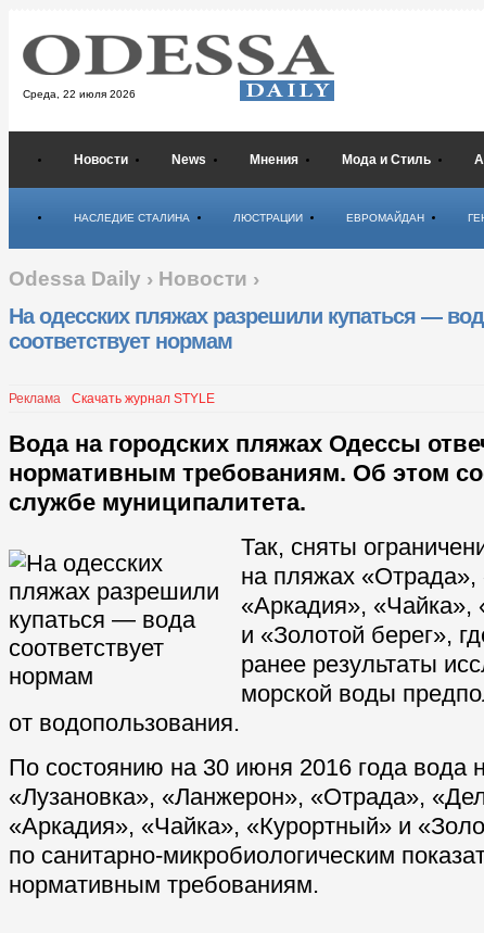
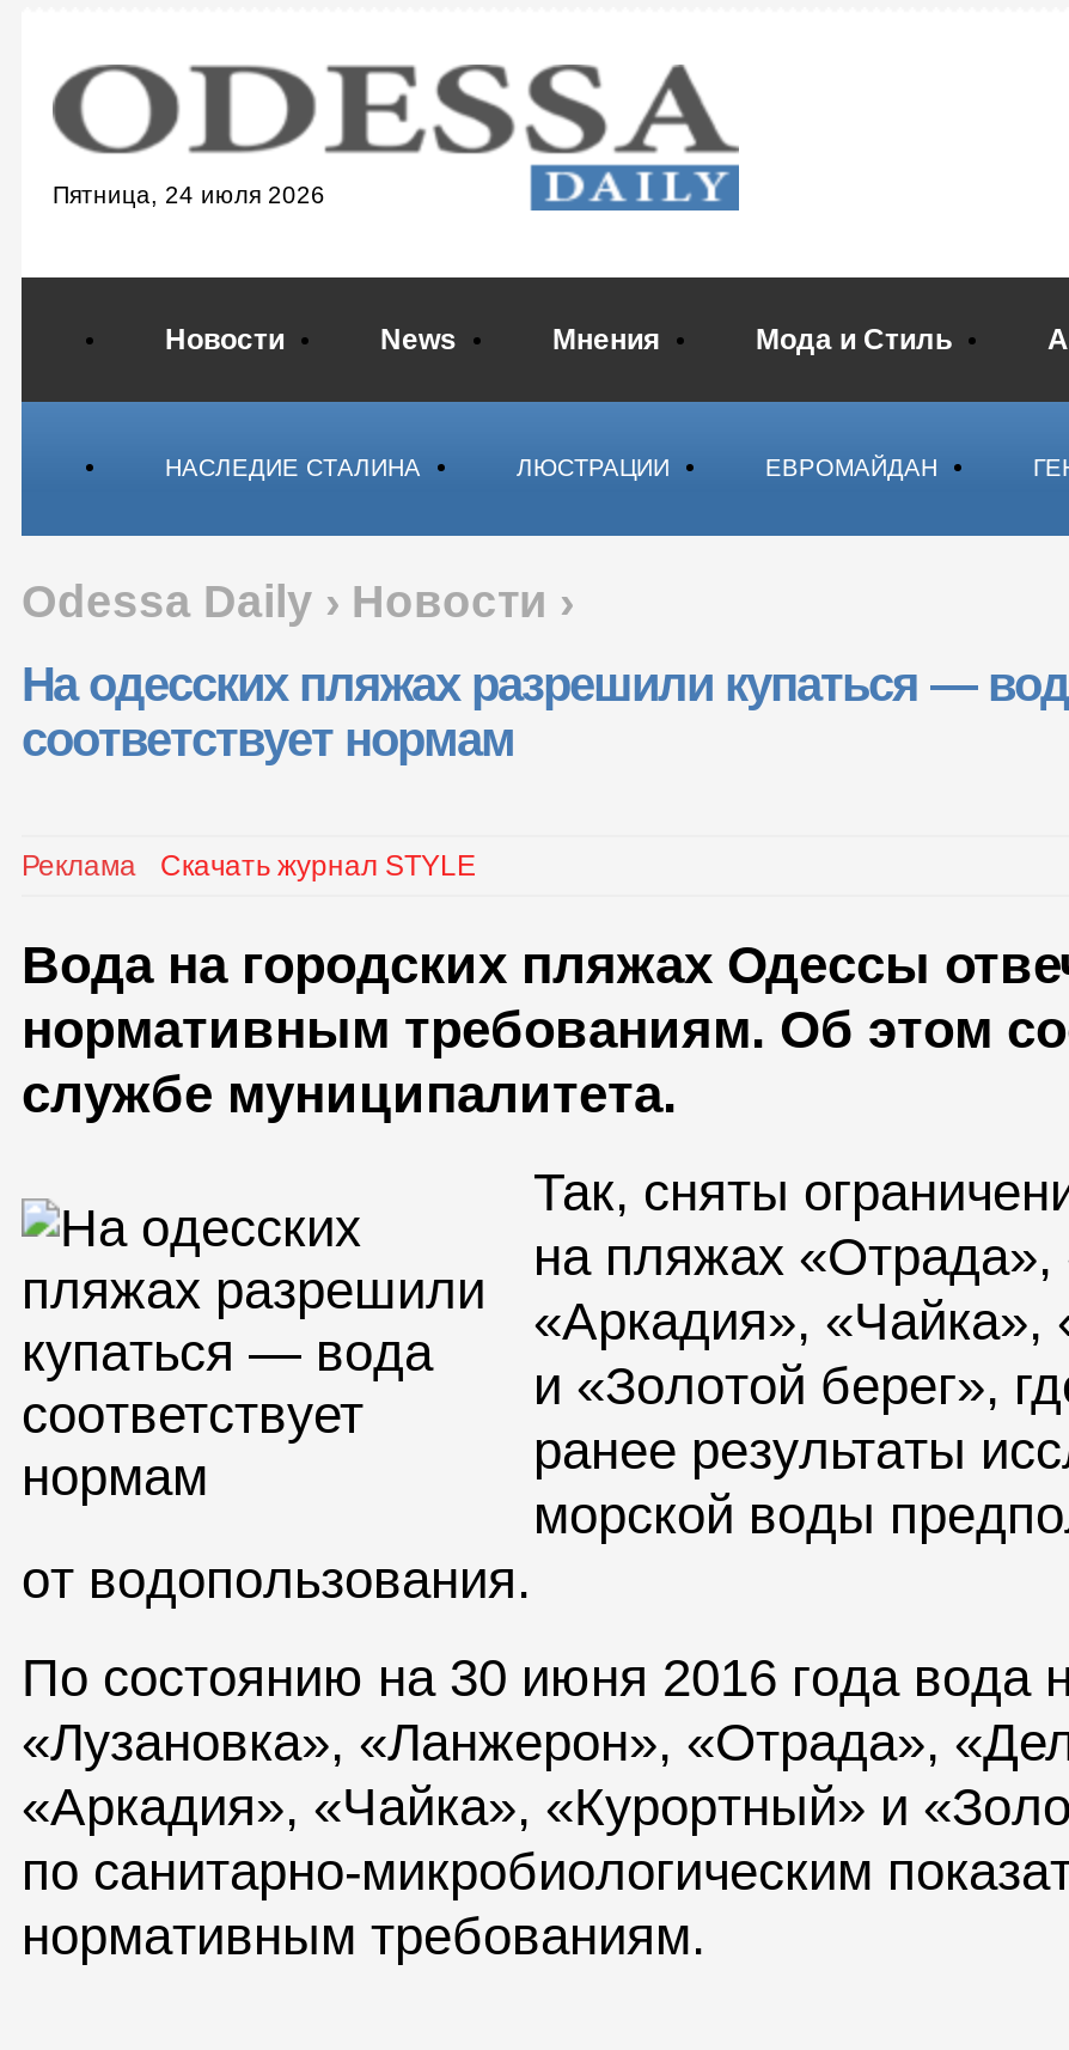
[23,88,136,100] Среда, 22 июля 2026 -> [53,182,325,208] Пятница, 24 июля 2026

